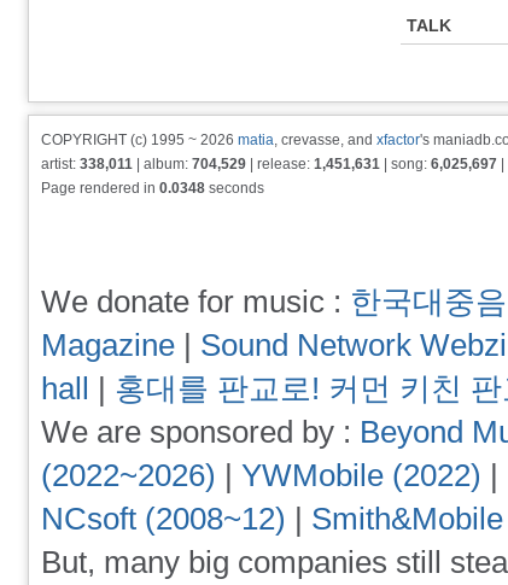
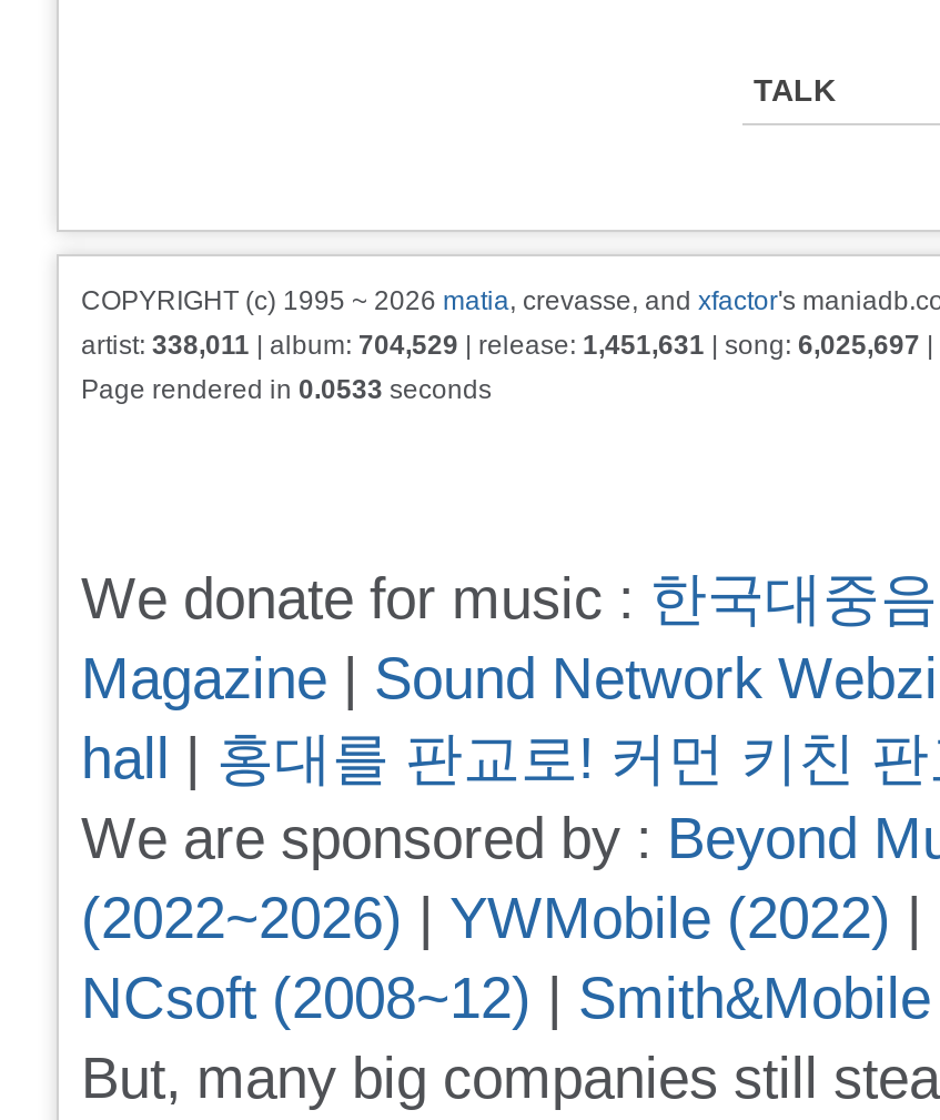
[41,180,264,197] Page rendered in 0.0348 seconds -> [81,374,492,405] Page rendered in 0.0533 seconds

